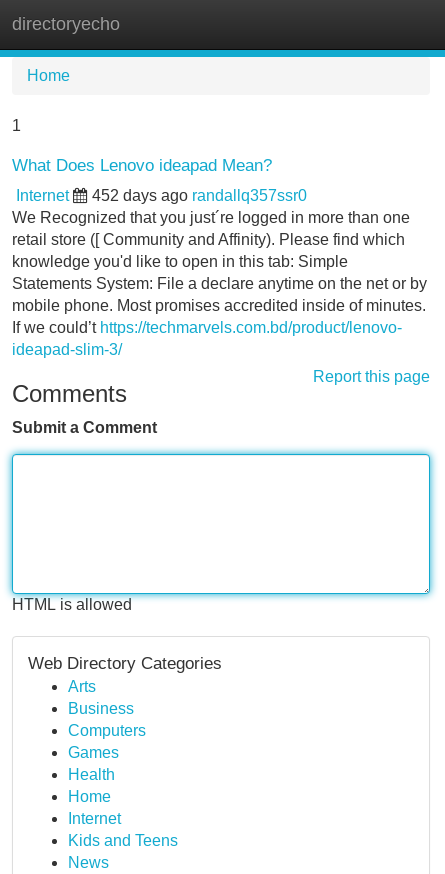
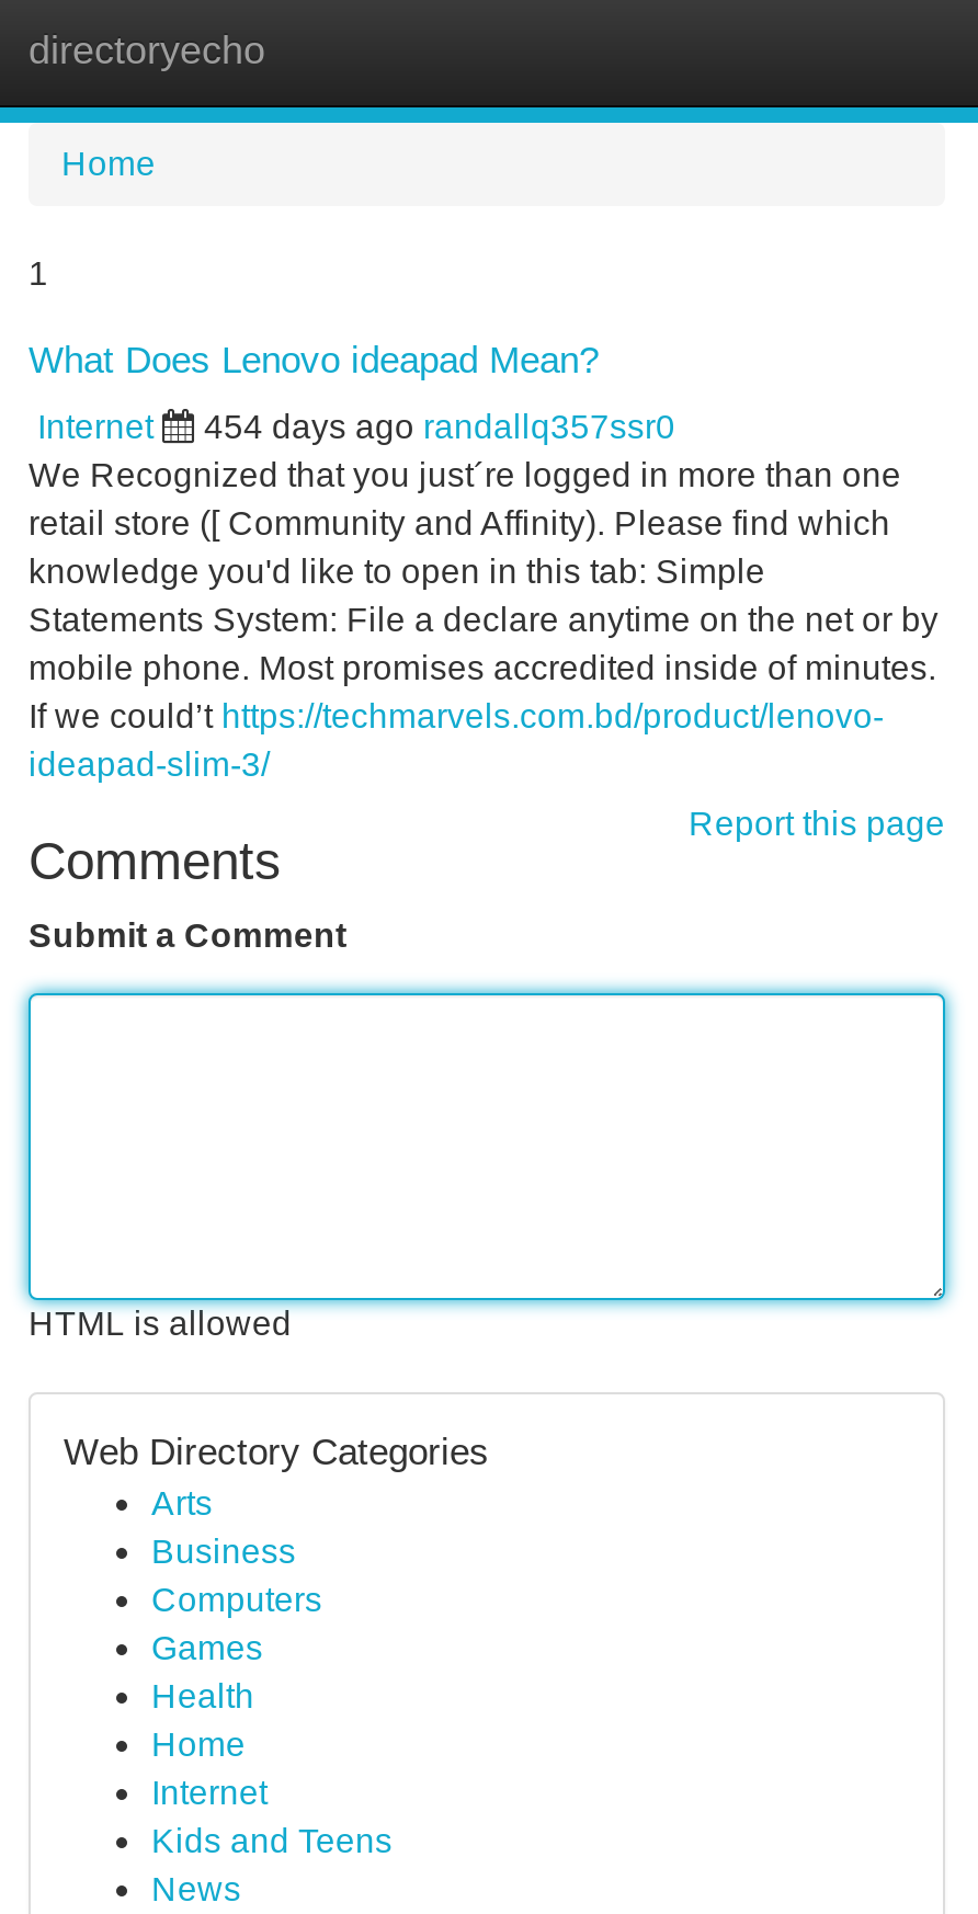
[92,187,307,204] 452 days ago randallq357ssr0 -> [204,408,675,445] 454 days ago randallq357ssr0

